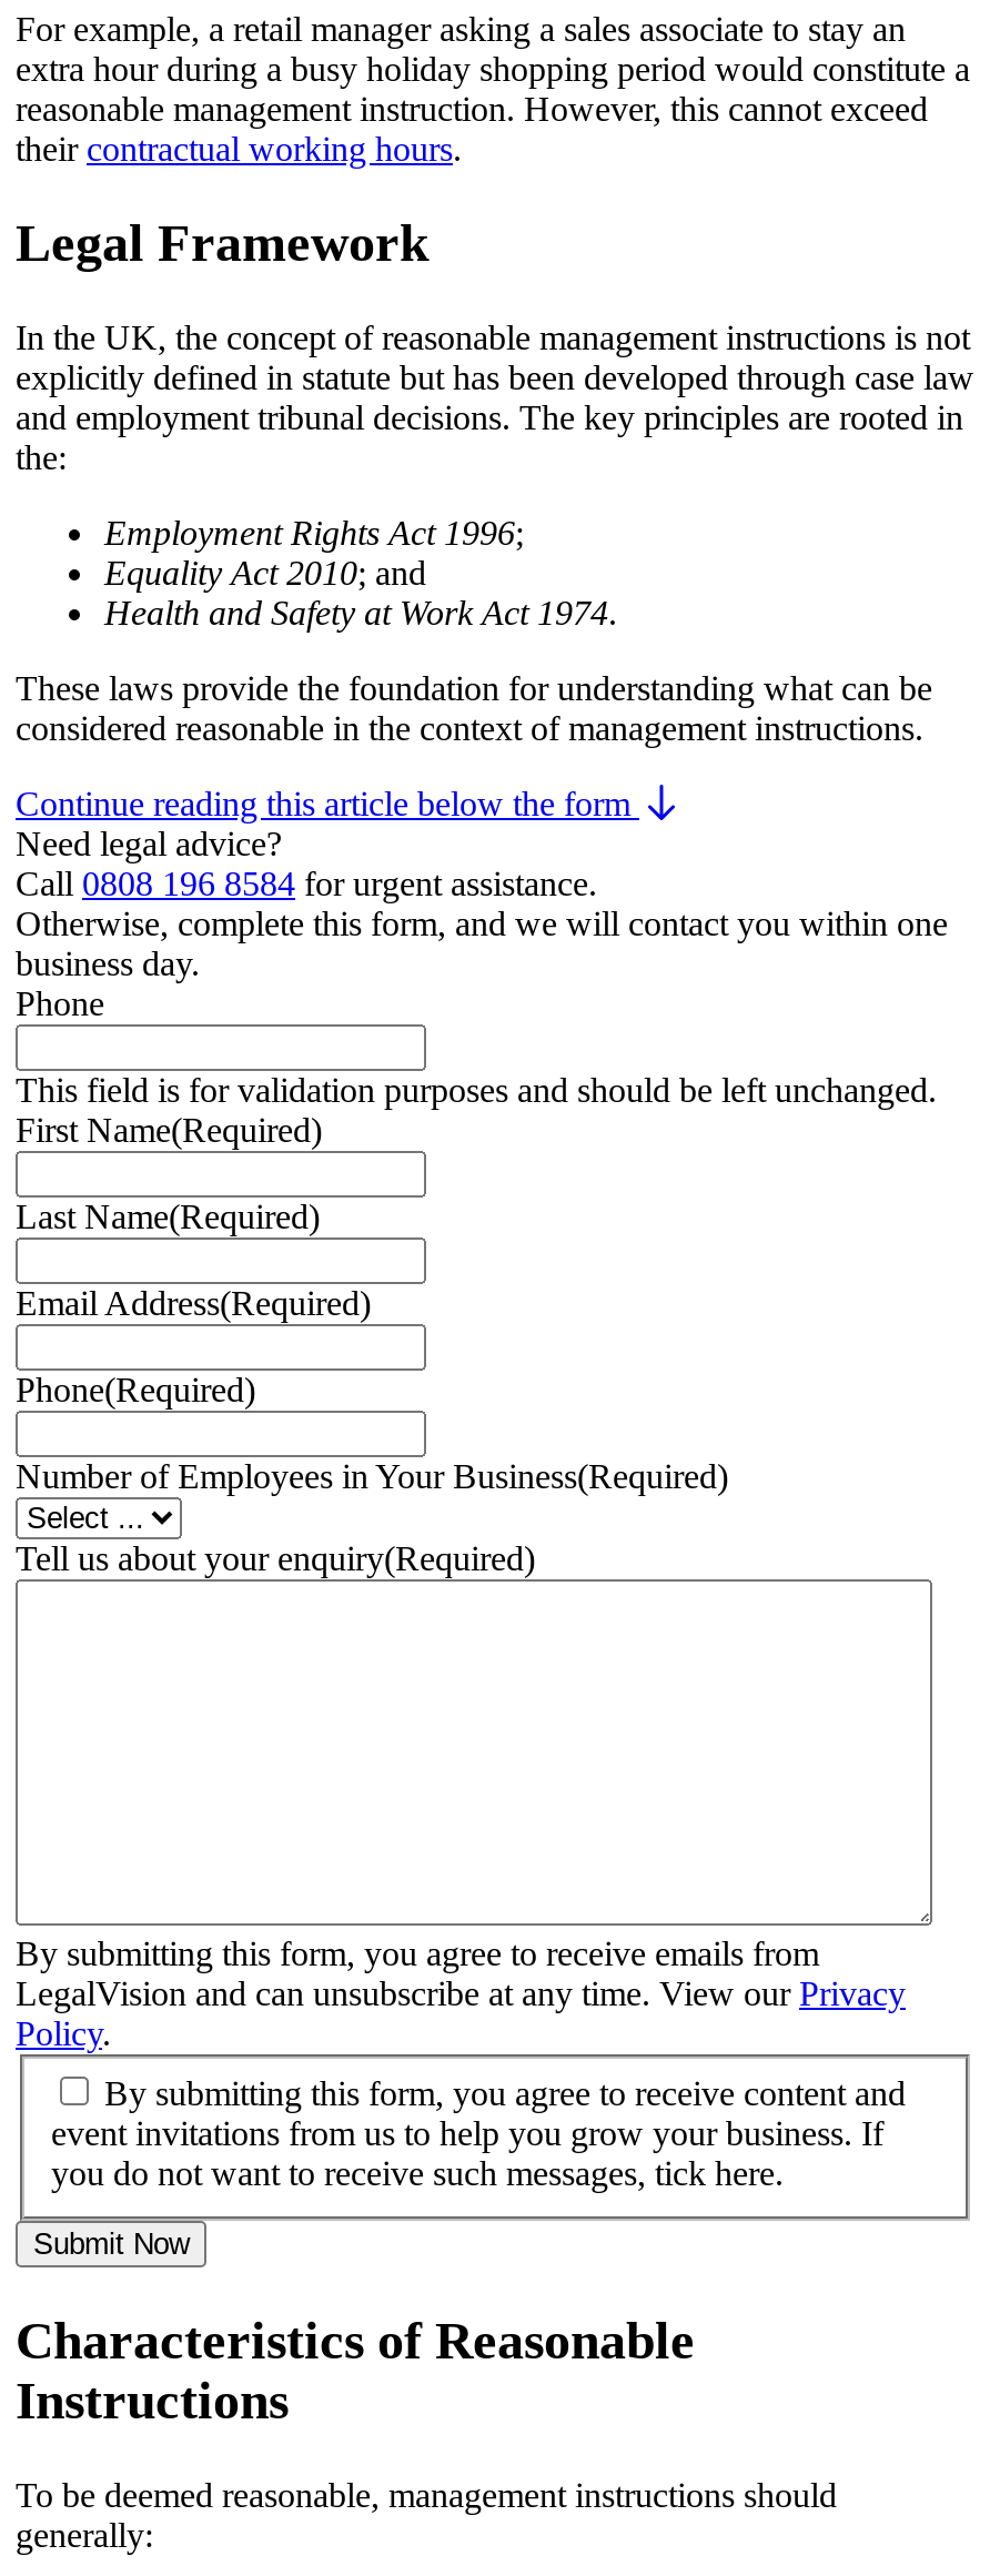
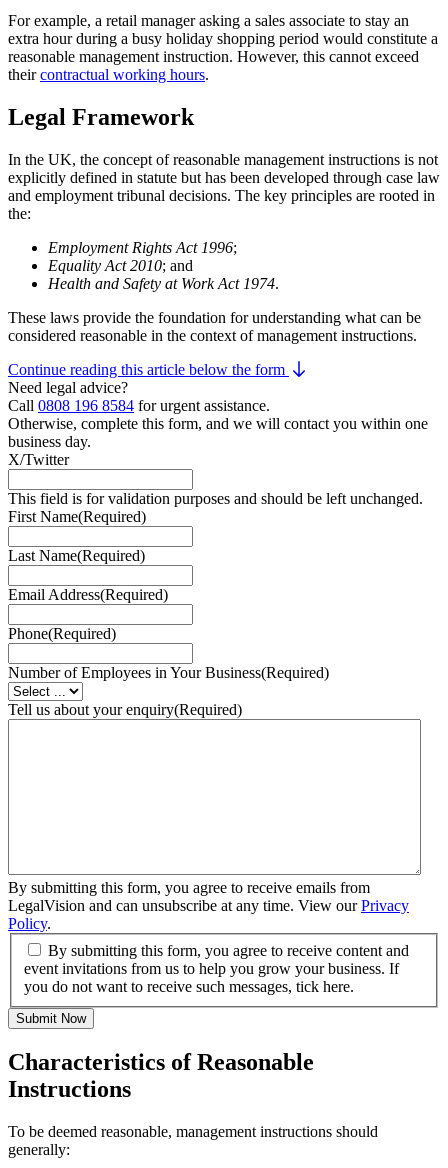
[16,984,104,1022] Phone -> [8,451,69,468] X/Twitter

